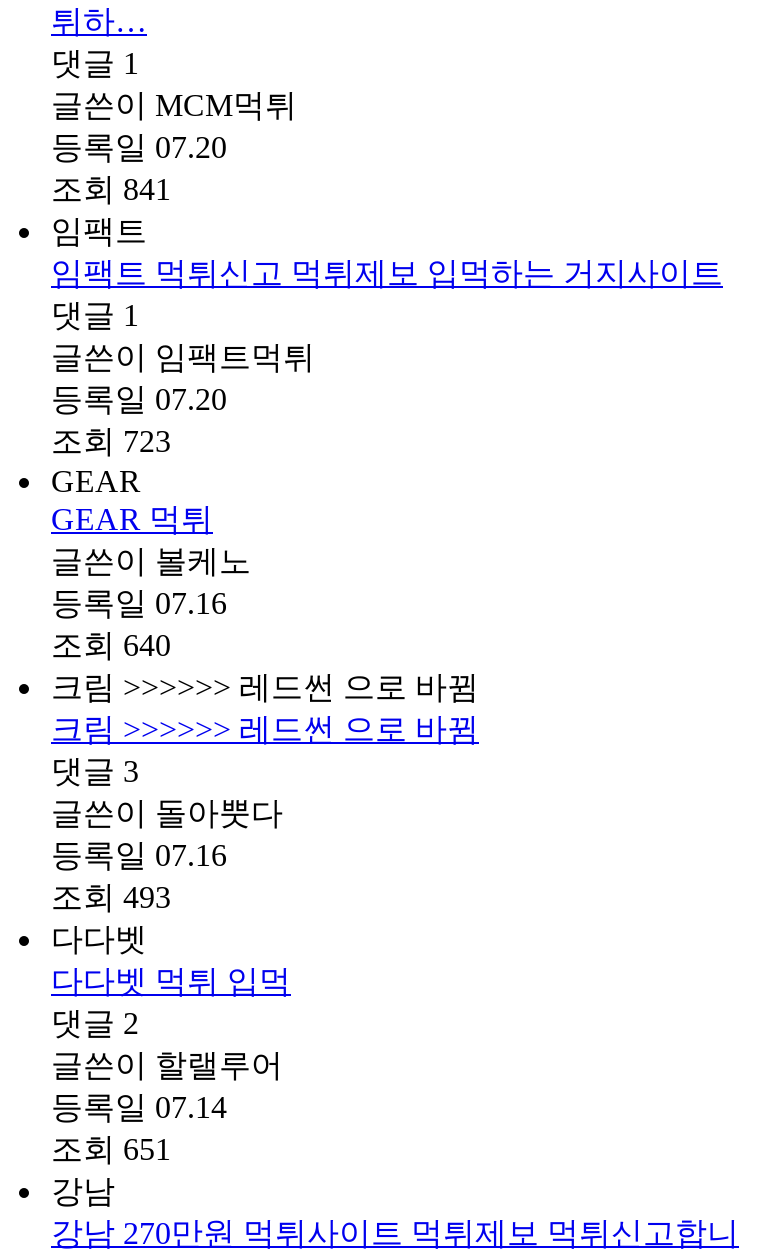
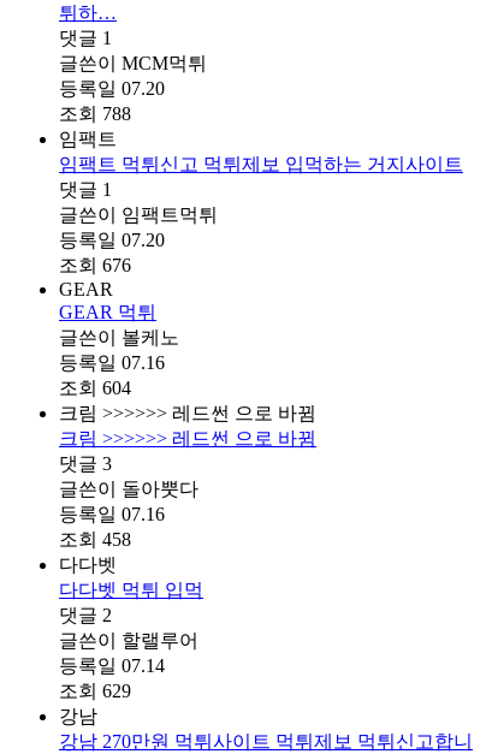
[51,172,171,206] 조회 841 -> [59,104,131,124] 조회 788
[51,424,171,458] 조회 723 -> [59,255,131,276] 조회 676
[51,628,171,662] 조회 640 -> [59,378,131,398] 조회 604
[51,880,171,914] 조회 493 -> [59,529,131,550] 조회 458
[51,1132,171,1166] 조회 651 -> [59,681,131,701] 조회 629

